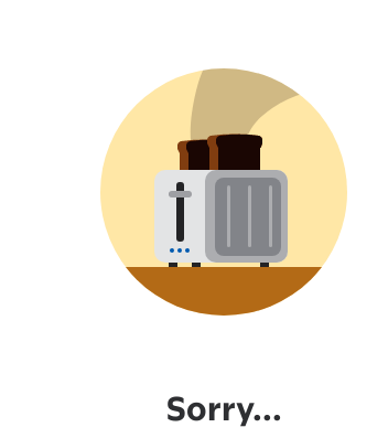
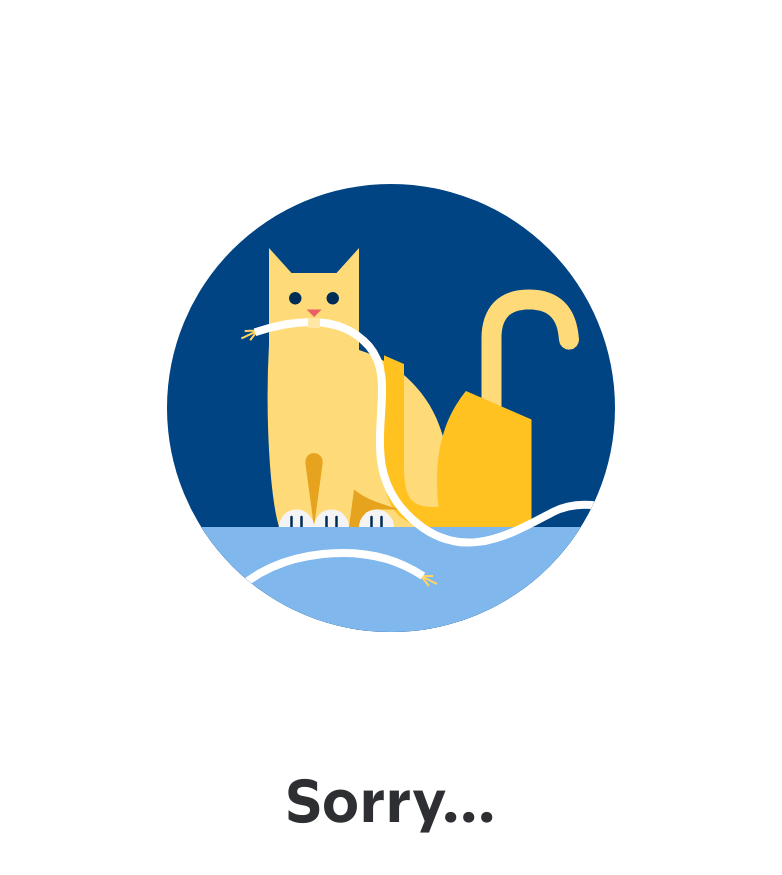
[100,67,347,317] [image] -> [165,182,617,634] [image]

